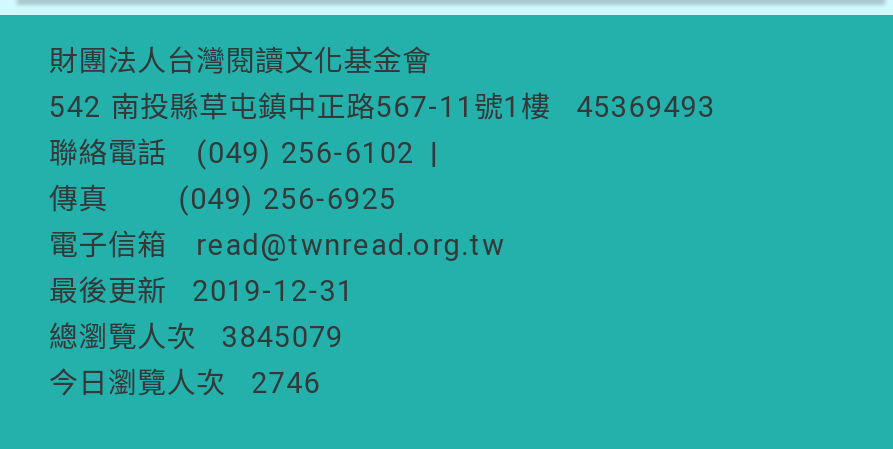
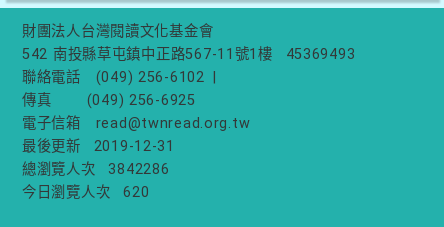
[49,322,344,356] 總瀏覽人次 3845079 -> [22,161,169,178] 總瀏覽人次 3842286
[49,368,321,402] 今日瀏覽人次 2746 -> [22,184,149,201] 今日瀏覽人次 620

